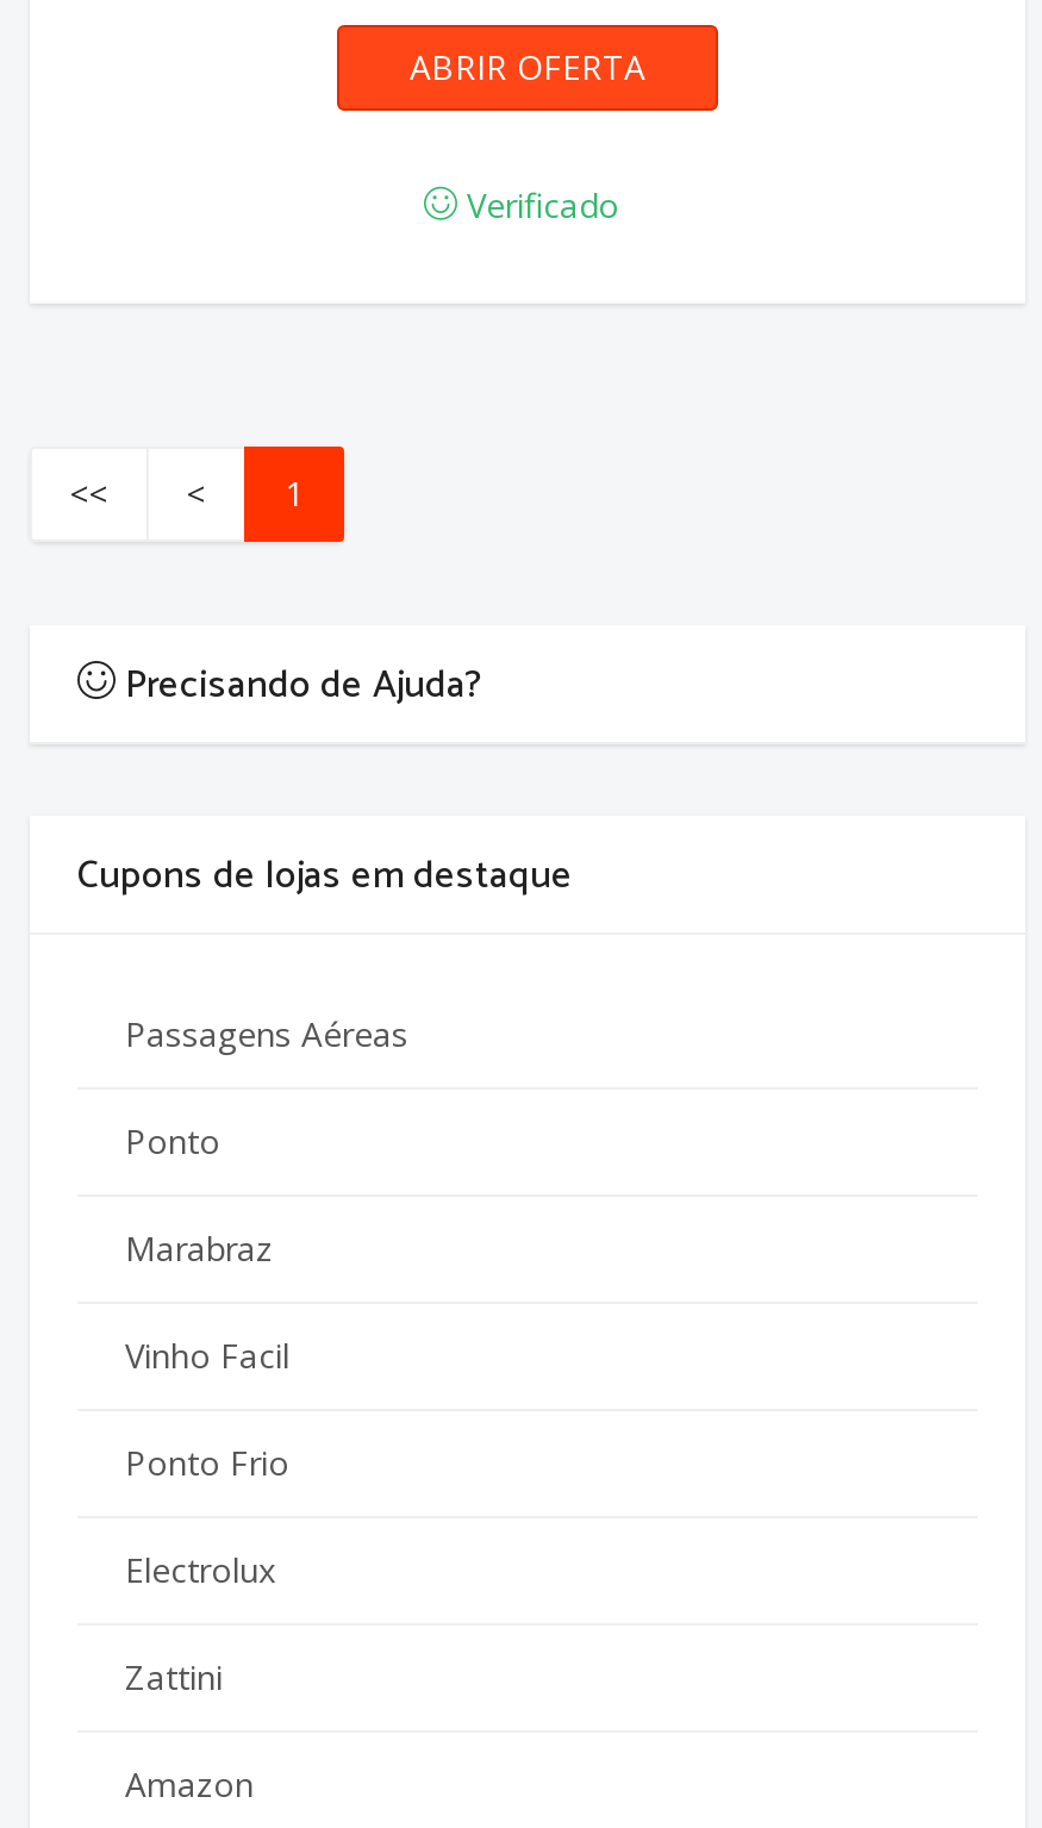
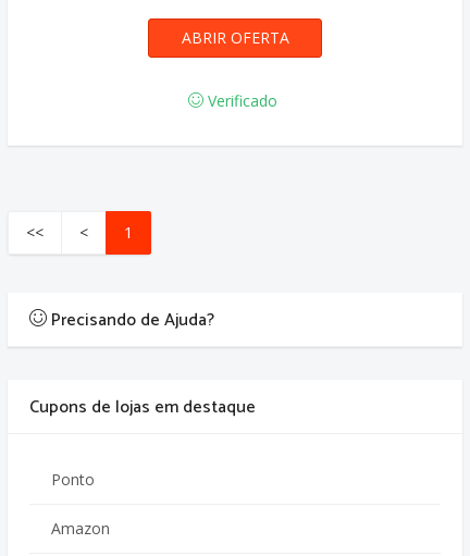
[125,1011,408,1056] Passagens Aéreas -> none
[125,1225,289,1699] Marabraz | Vinho Facil | Ponto Frio | Electrolux | Zattini -> none

